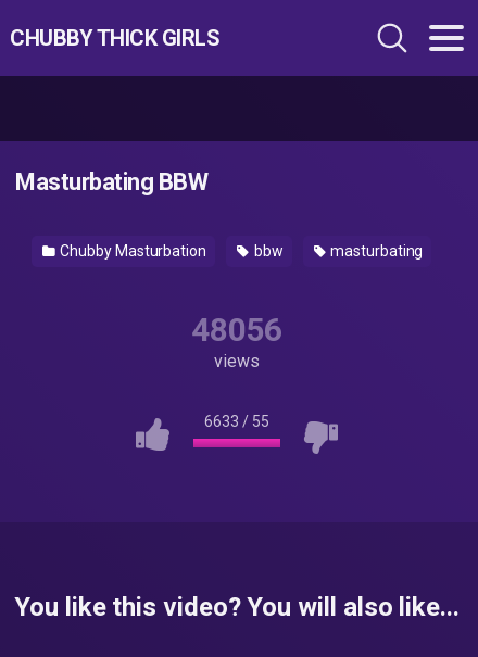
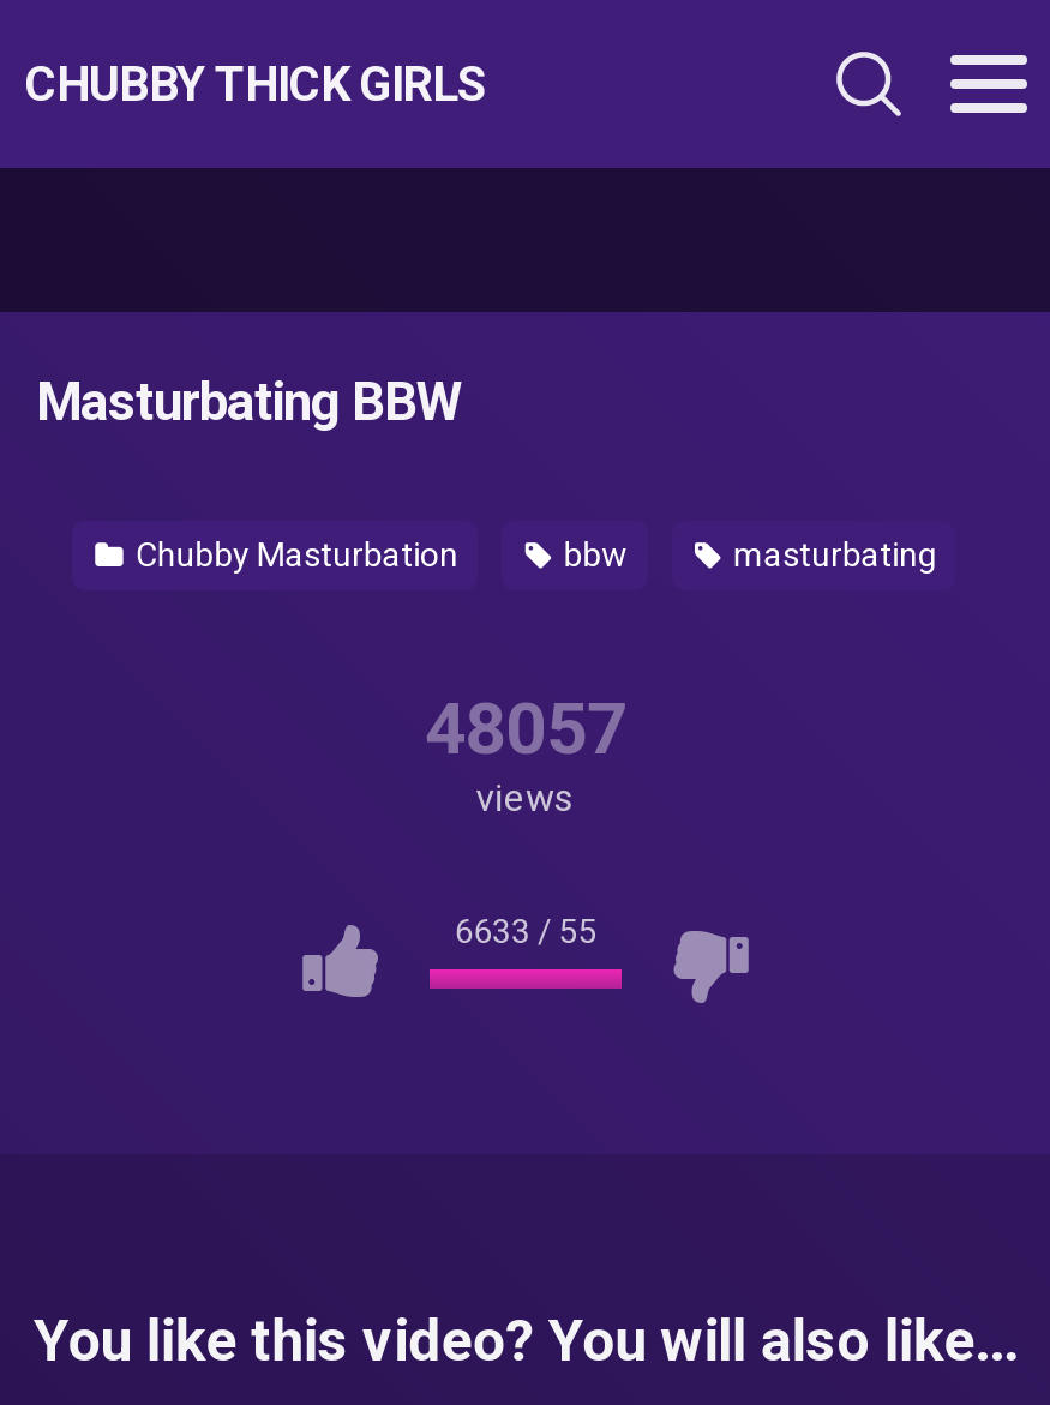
[191,311,283,349] 48056 -> [424,686,627,770] 48057

